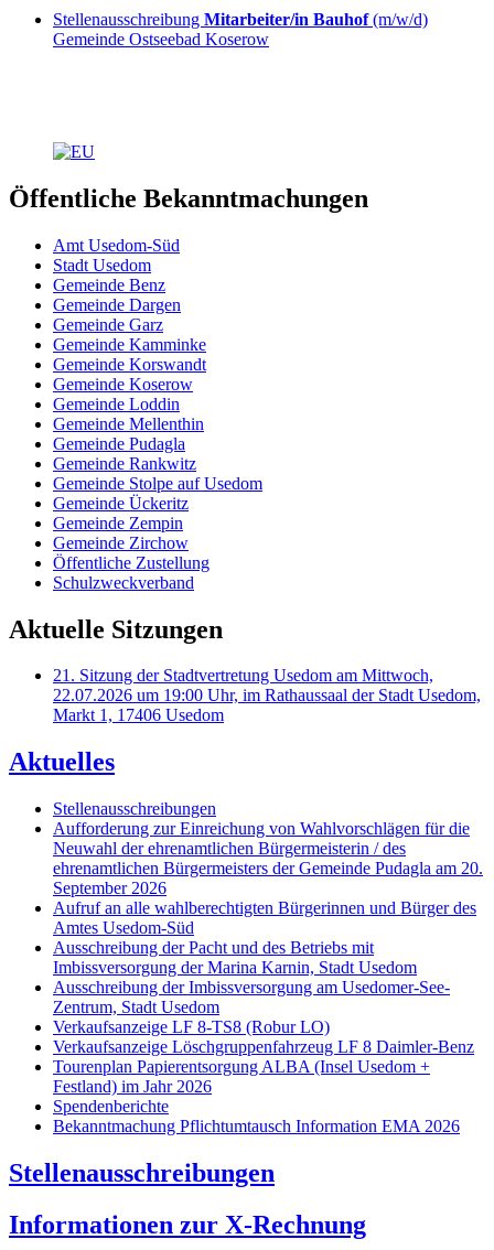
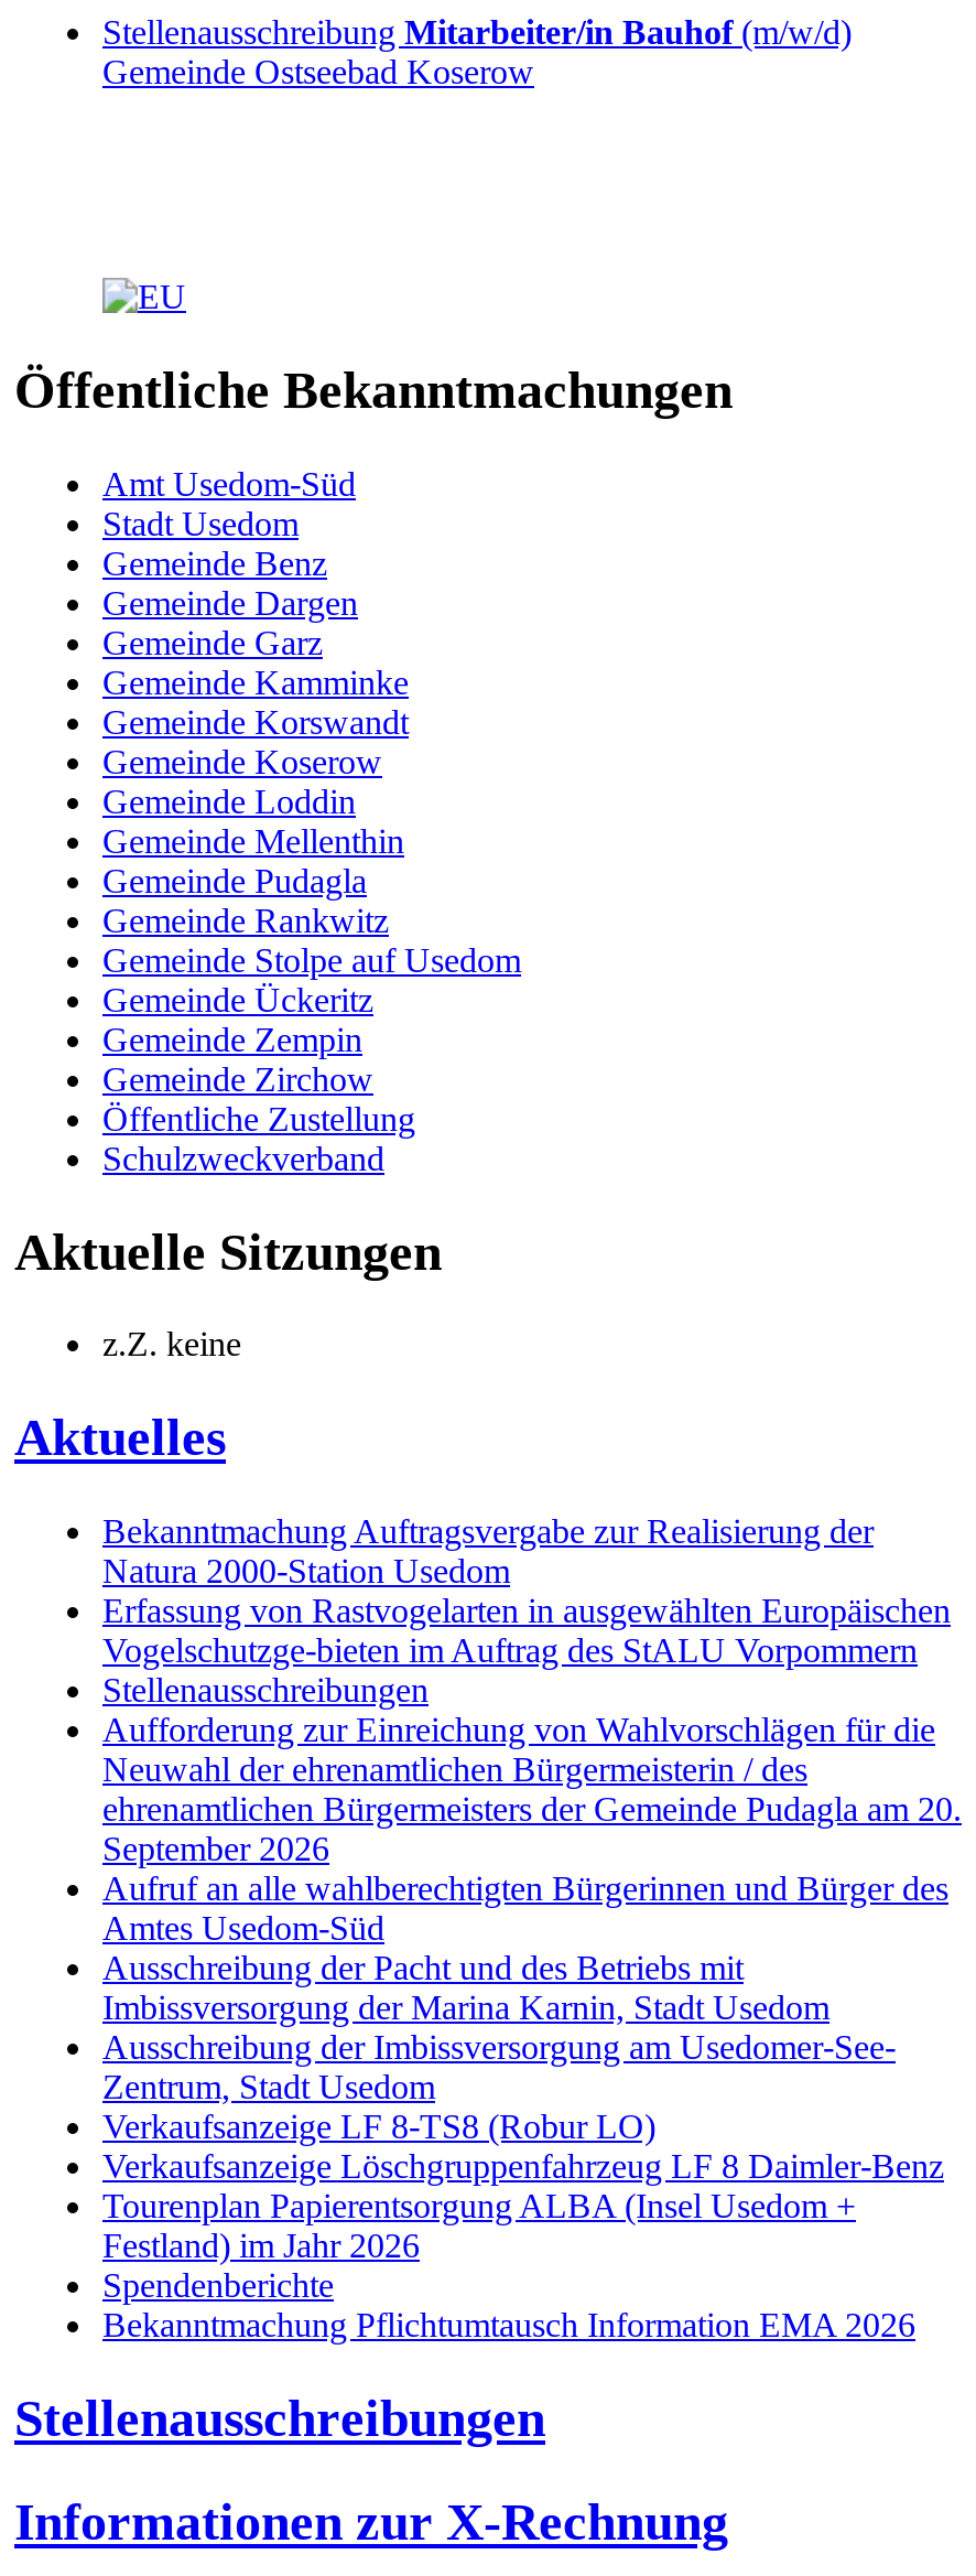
[53,666,481,725] 21. Sitzung der Stadtvertretung Usedom am Mittwoch, | 22.07.2026 um 19:00 Uhr, im Rathaussaal der Stadt Usedom, | Markt 1, 17406 Usedom -> [102,1326,241,1363] z.Z. keine
moved [9,748,115,776] -> [14,1409,226,1467]: Aktuelles
none -> [102,1513,951,1669] Bekanntmachung Auftragsvergabe zur Realisierung der | Natura 2000-Station Usedom | Erfassung von Rastvogelarten in ausgewählten Europäischen | Vogelschutzge-bieten im Auftrag des StALU Vorpommern

